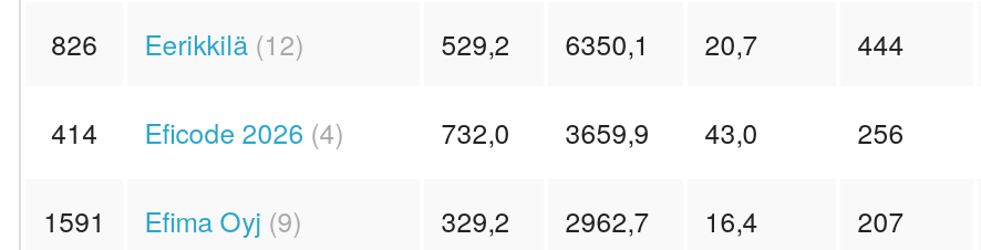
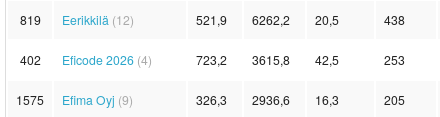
[51,25,304,63] 826 Eerikkilä (12) -> [20,11,134,28] 819 Eerikkilä (12)
[441,25,510,63] 529,2 -> [196,11,227,28] 521,9
[565,25,649,63] 6350,1 -> [252,11,290,28] 6262,2
[705,25,758,63] 20,7 -> [315,11,339,28] 20,5
[858,25,904,63] 444 -> [384,11,405,28] 438
[51,113,344,151] 414 Eficode 2026 (4) -> [20,51,152,68] 402 Eficode 2026 (4)
[441,113,510,151] 732,0 -> [196,51,227,68] 723,2
[565,113,649,151] 3659,9 -> [252,51,290,68] 3615,8
[705,113,758,151] 43,0 -> [315,51,339,68] 42,5
[858,113,904,151] 256 -> [384,51,405,68] 253
[43,202,302,240] 1591 Efima Oyj (9) -> [16,91,133,108] 1575 Efima Oyj (9)
[441,202,510,240] 329,2 -> [196,91,227,108] 326,3
[565,202,649,240] 2962,7 -> [252,91,290,108] 2936,6
[705,202,758,240] 16,4 -> [315,91,339,108] 16,3
[858,202,904,240] 207 -> [384,91,405,108] 205

